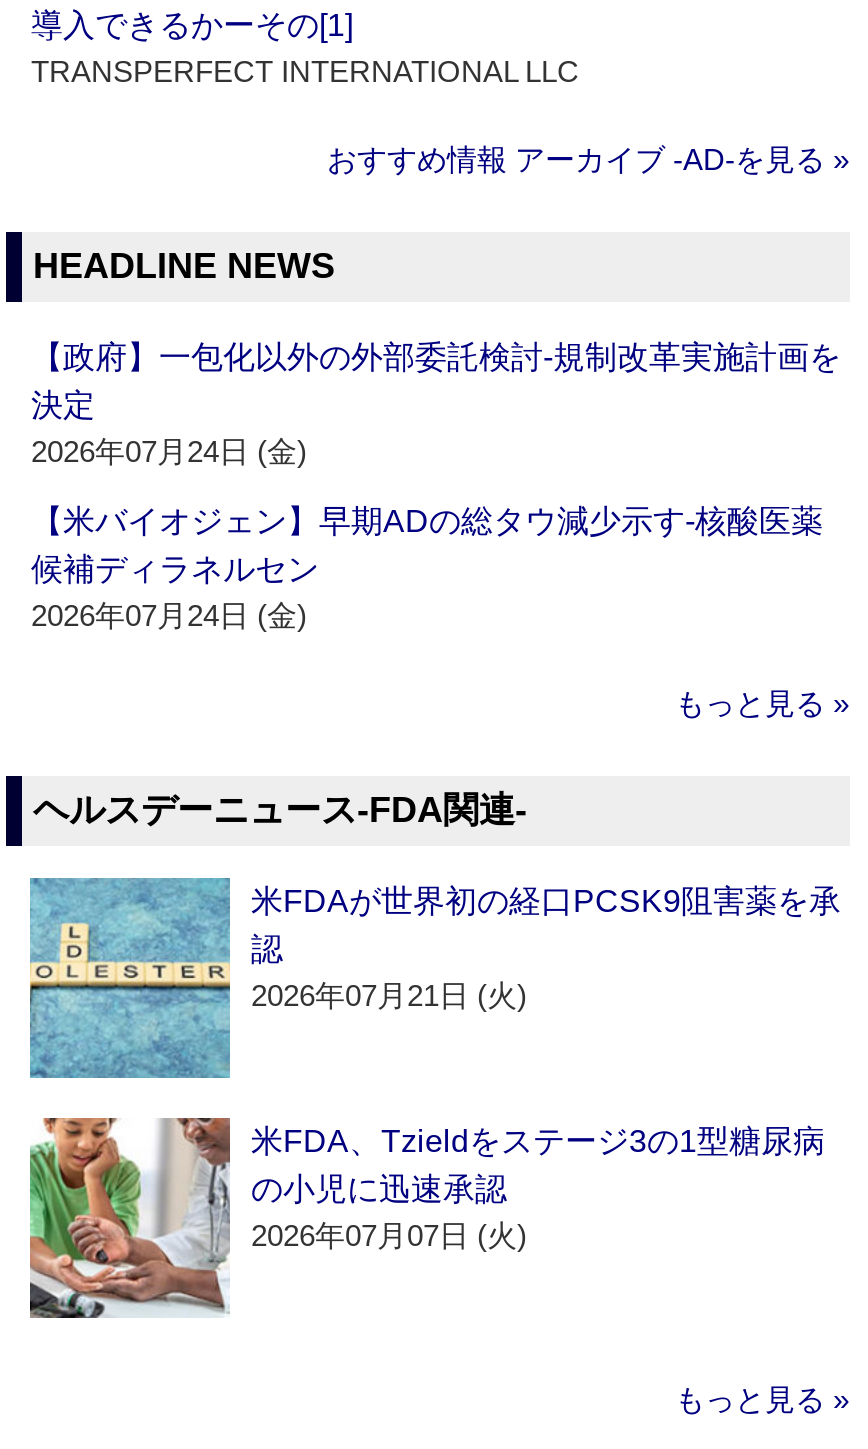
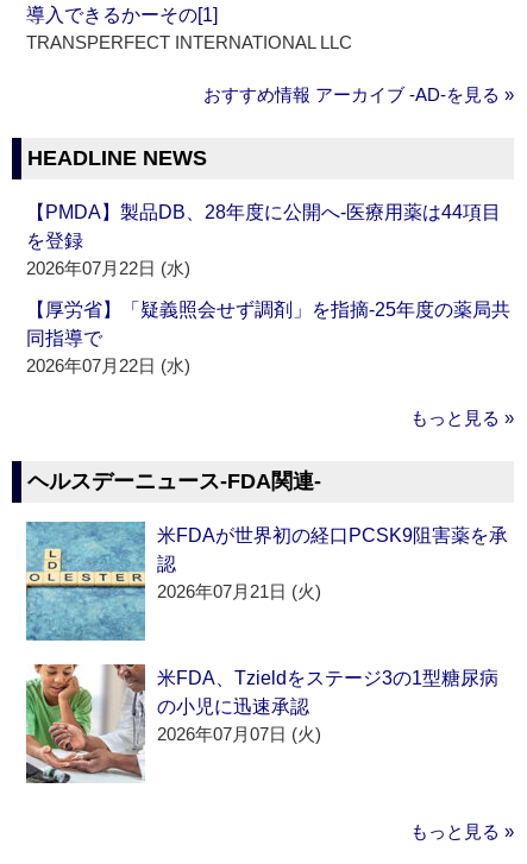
[31,341,841,469] 【政府】一包化以外の外部委託検討‐規制改革実施計画を | 決定 | 2026年07月24日 (金) -> [27,203,501,279] 【PMDA】製品DB、28年度に公開へ‐医療用薬は44項目 | を登録 | 2026年07月22日 (水)
[31,505,823,633] 【米バイオジェン】早期ADの総タウ減少示す‐核酸医薬 | 候補ディラネルセン | 2026年07月24日 (金) -> [27,300,511,376] 【厚労省】「疑義照会せず調剤」を指摘‐25年度の薬局共 | 同指導で | 2026年07月22日 (水)

